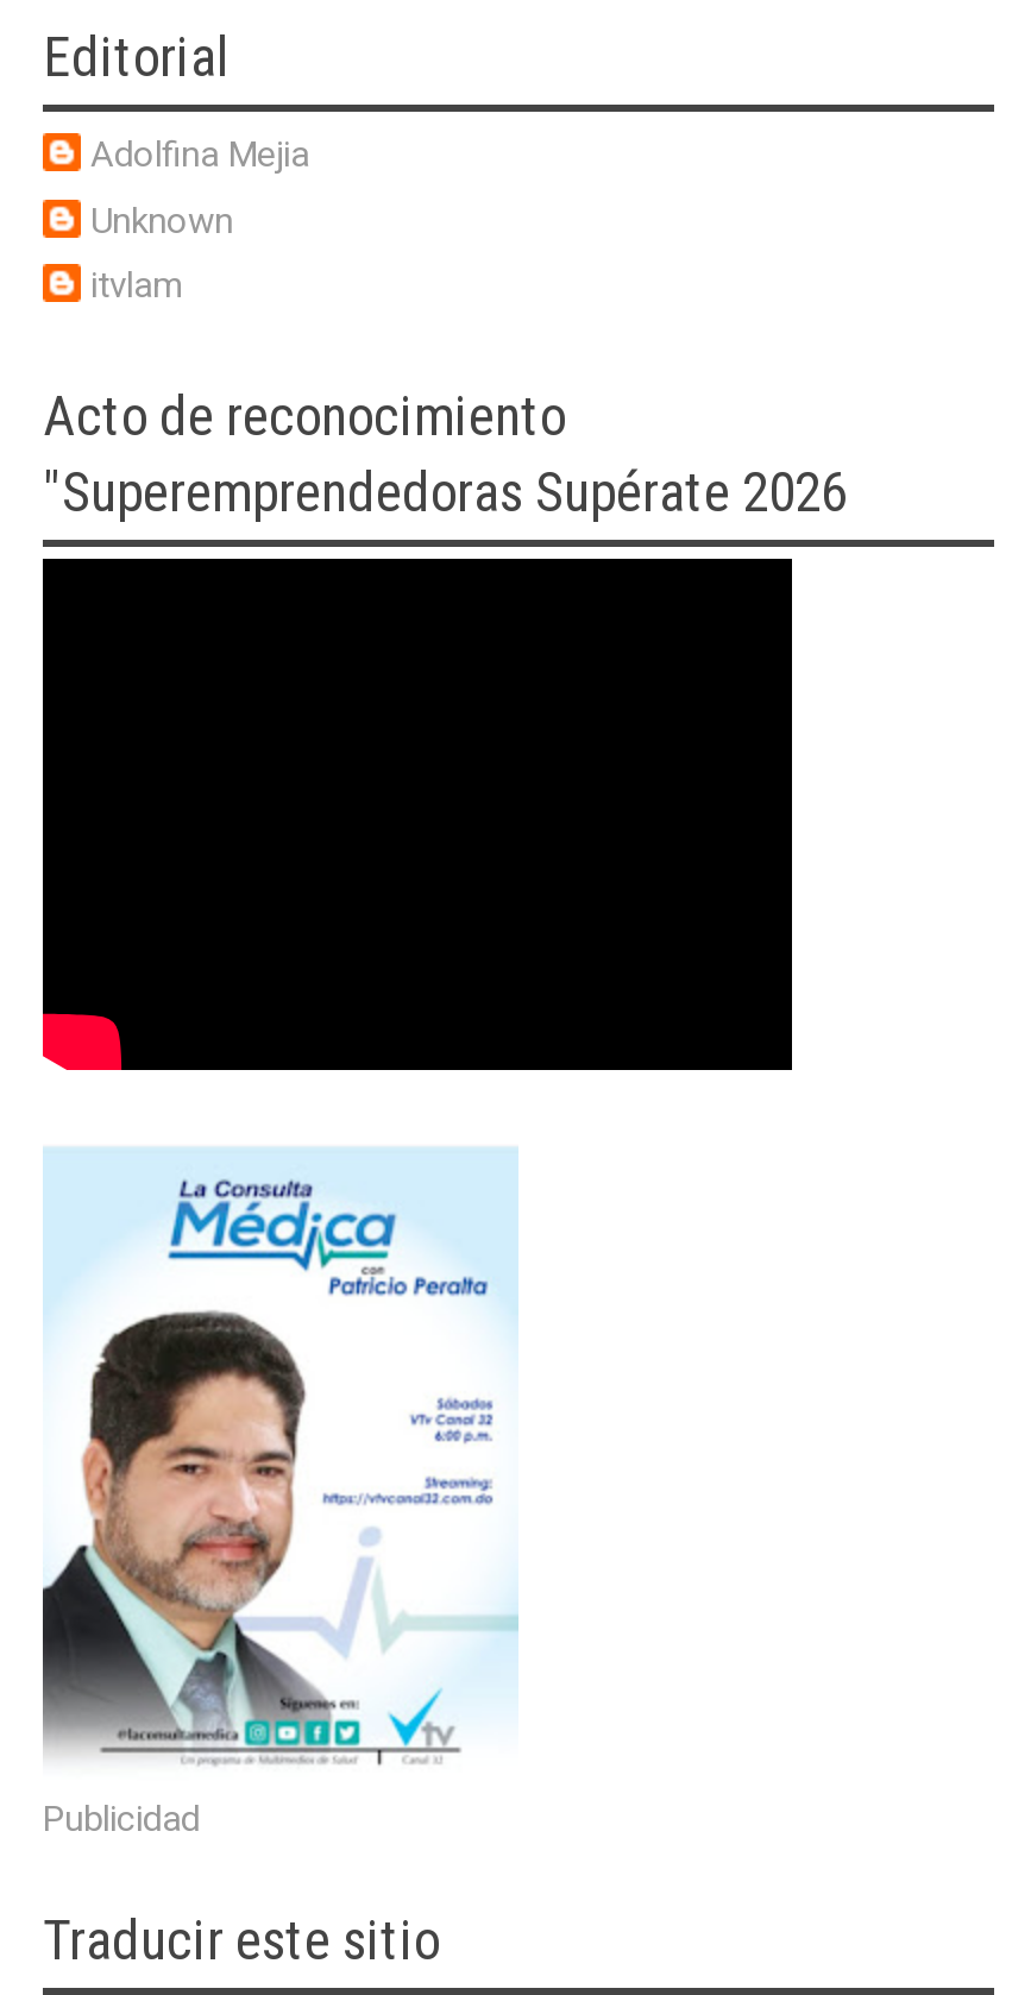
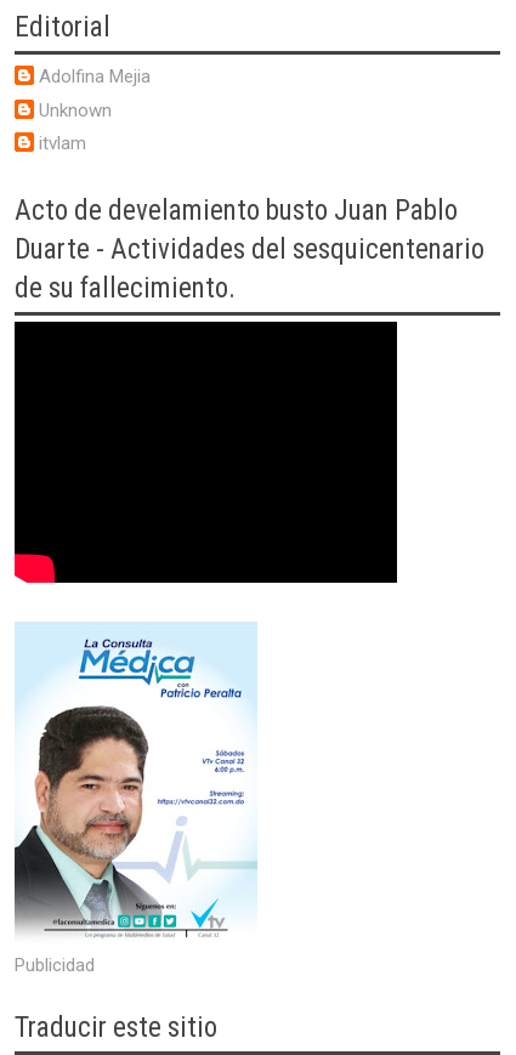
[43,385,847,525] Acto de reconocimiento | "Superemprendedoras Supérate 2026 -> [15,194,484,304] Acto de develamiento busto Juan Pablo | Duarte - Actividades del sesquicentenario | de su fallecimiento.

